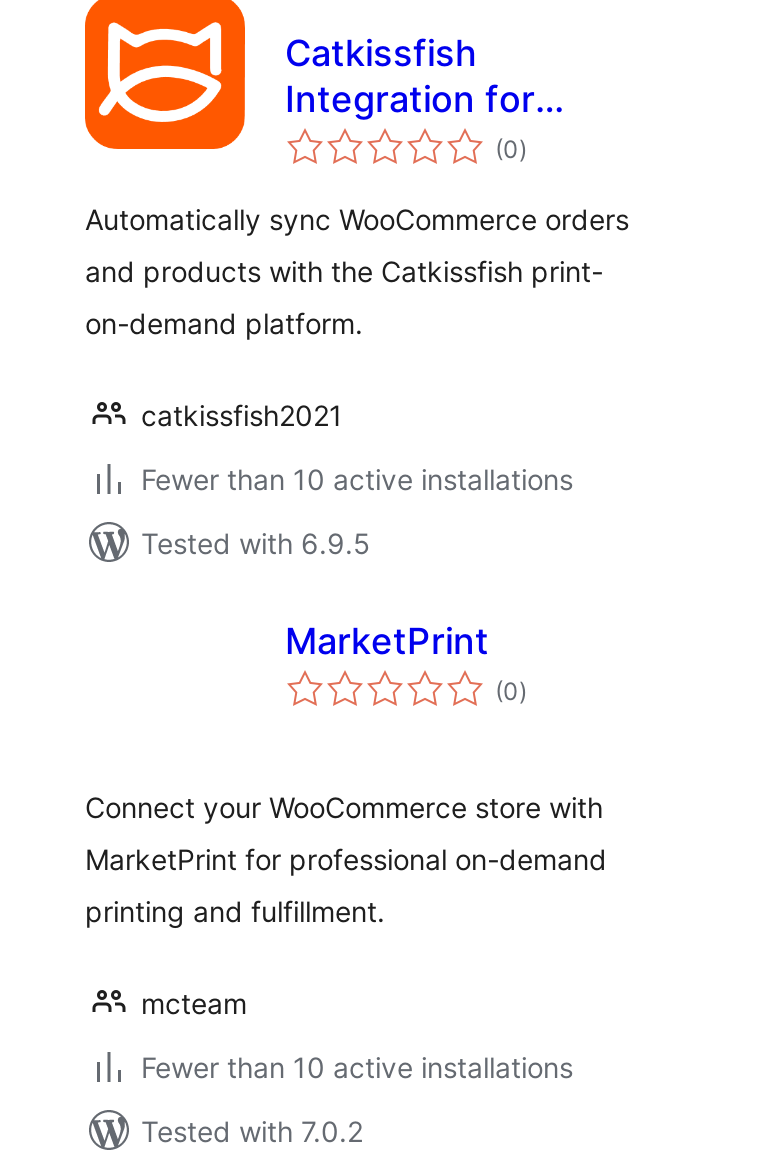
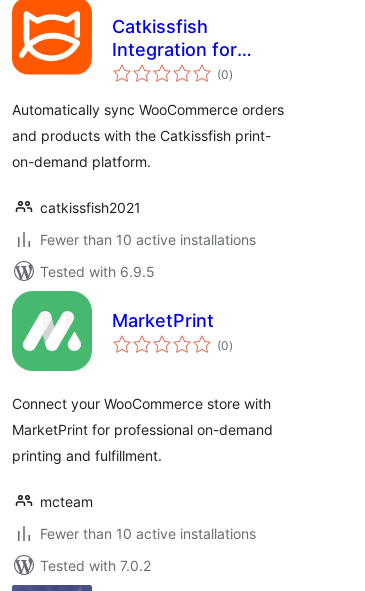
none -> [11,290,93,372] [image]

